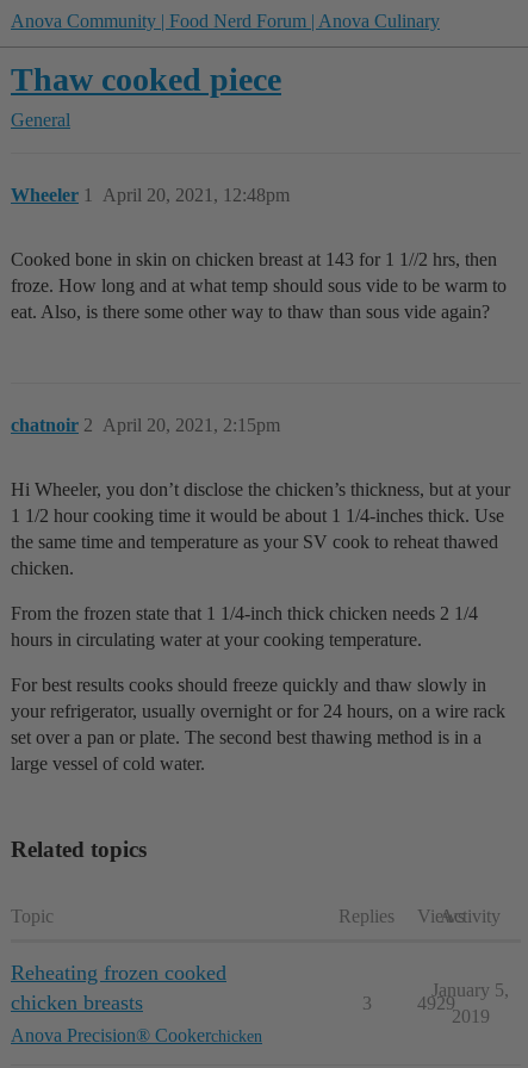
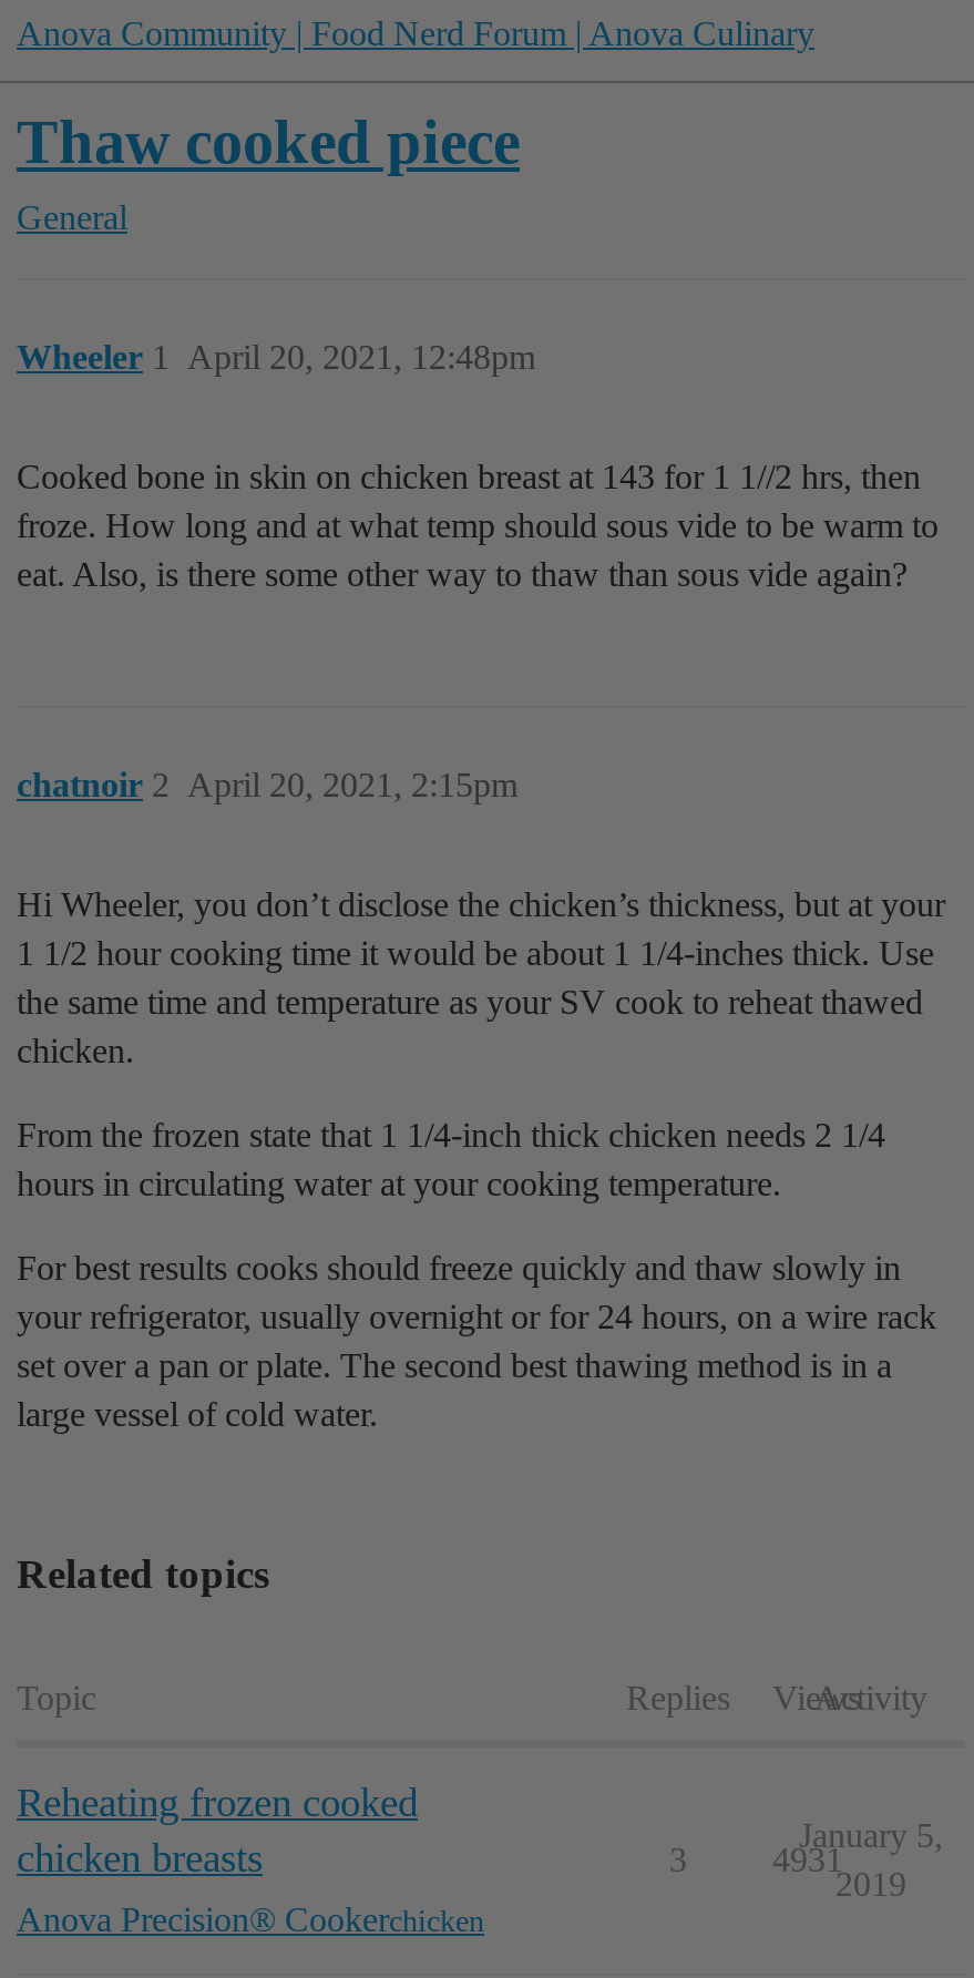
[417,993,455,1013] 4929 -> [772,1841,843,1878] 4931

